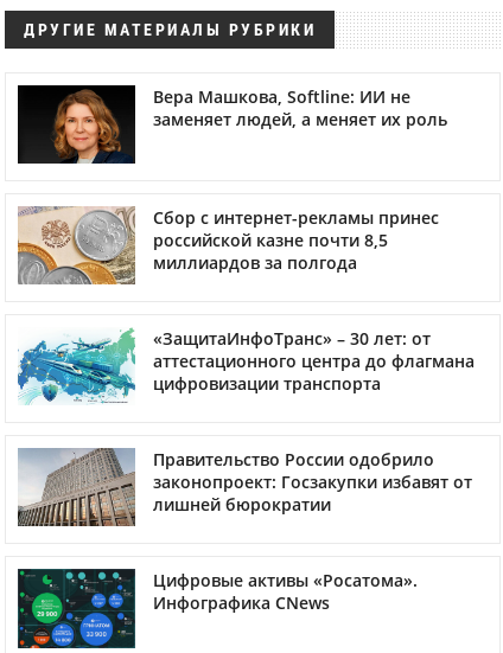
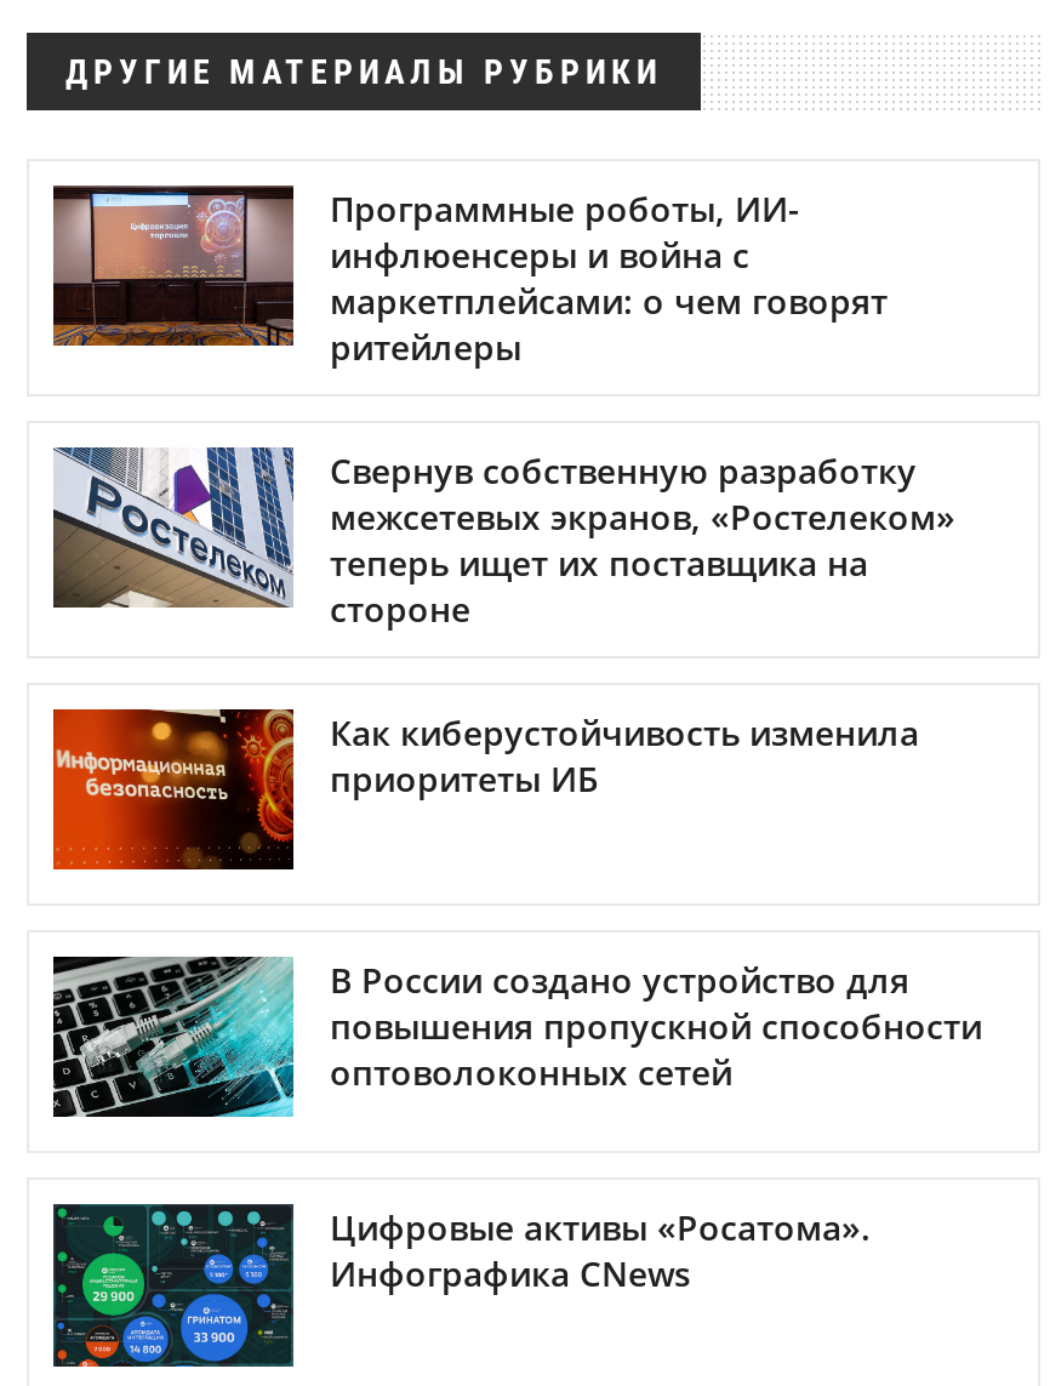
[17,84,447,165] [image] | Вера Машкова, Softline: ИИ не | заменяет людей, а меняет их роль -> [51,183,888,370] [image] | Программные роботы, ИИ- | инфлюенсеры и война с | маркетплейсами: о чем говорят | ритейлеры
[17,205,439,286] [image] | Сбор с интернет-рекламы принес | российской казне почти 8,5 | миллиардов за полгода -> [51,445,955,632] [image] | Свернув собственную разработку | межсетевых экранов, «Ростелеком» | теперь ищет их поставщика на | стороне
[17,327,475,405] [image] | «ЗащитаИнфоТранс» – 30 лет: от | аттестационного центра до флагмана | цифровизации транспорта -> [51,707,919,872] [image] | Как киберустойчивость изменила | приоритеты ИБ
[18,447,472,527] [image] | Правительство России одобрило | законопроект: Госзакупки избавят от | лишней бюрократии -> [51,954,982,1119] [image] | В России создано устройство для | повышения пропускной способности | оптоволоконных сетей

